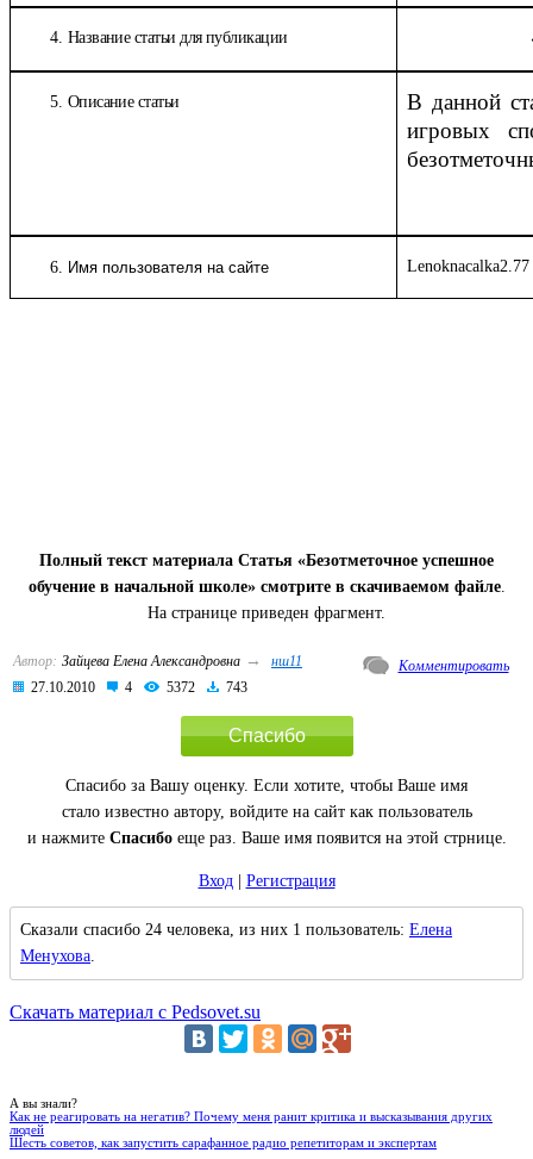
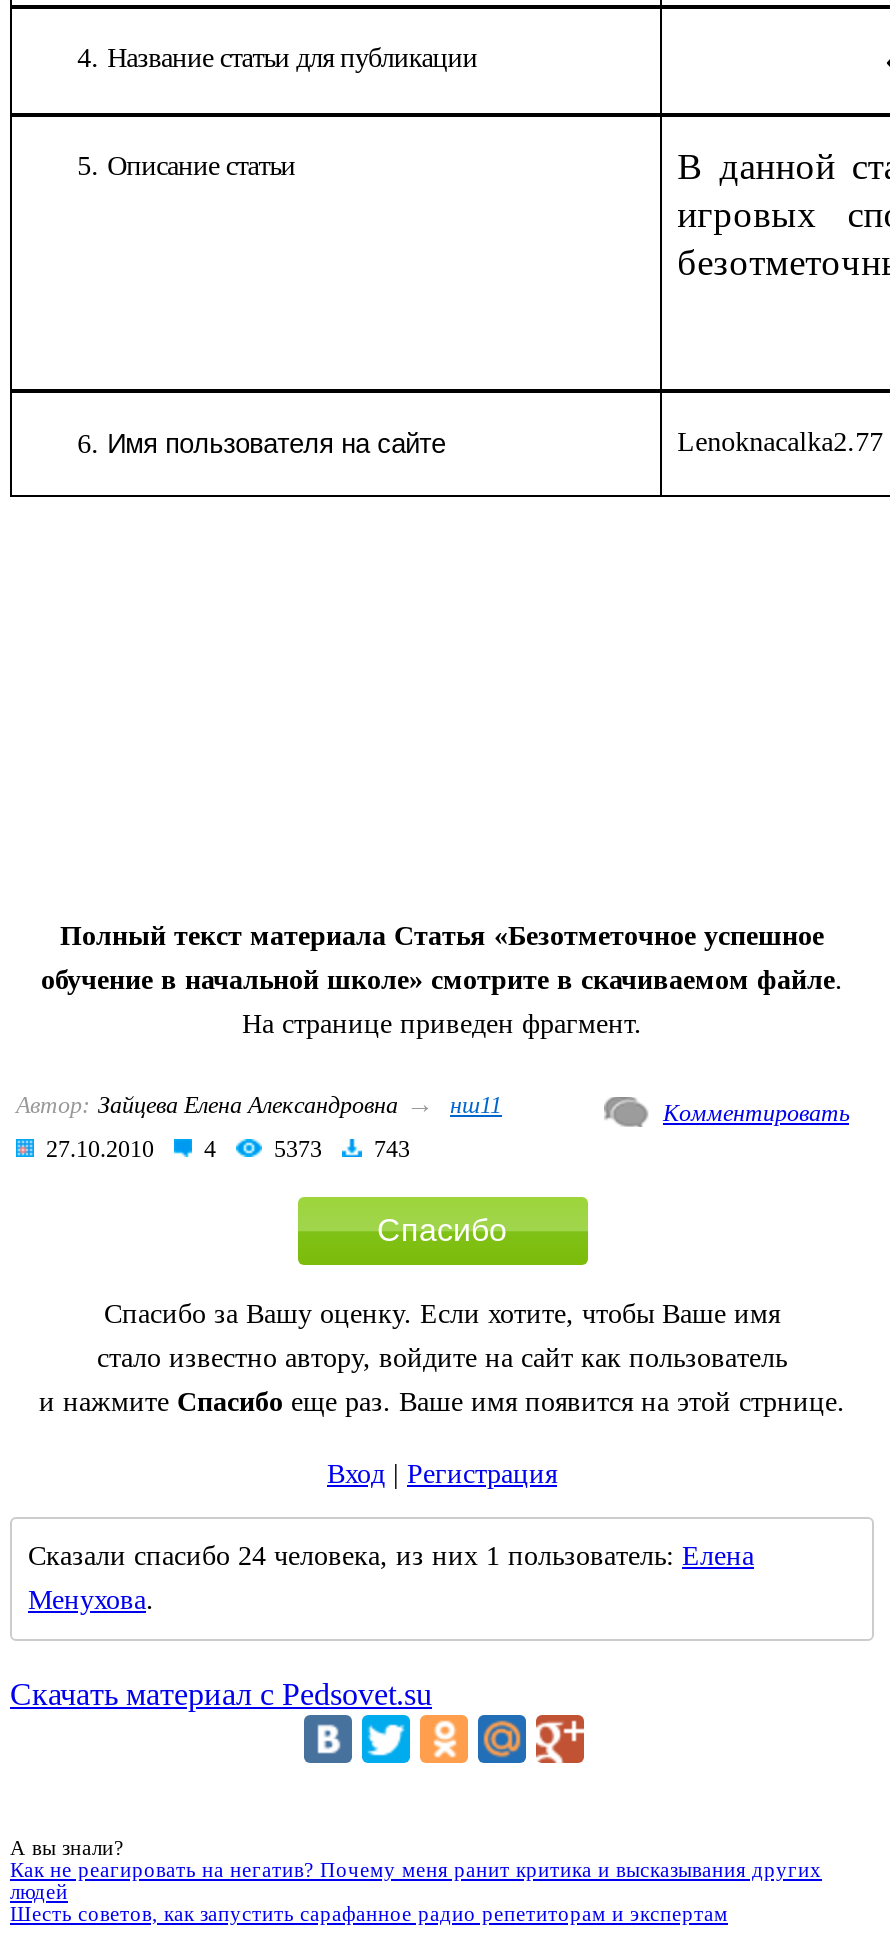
[27,679,247,696] 27.10.2010 4 5372 743 -> [40,1135,410,1163] 27.10.2010 4 5373 743

